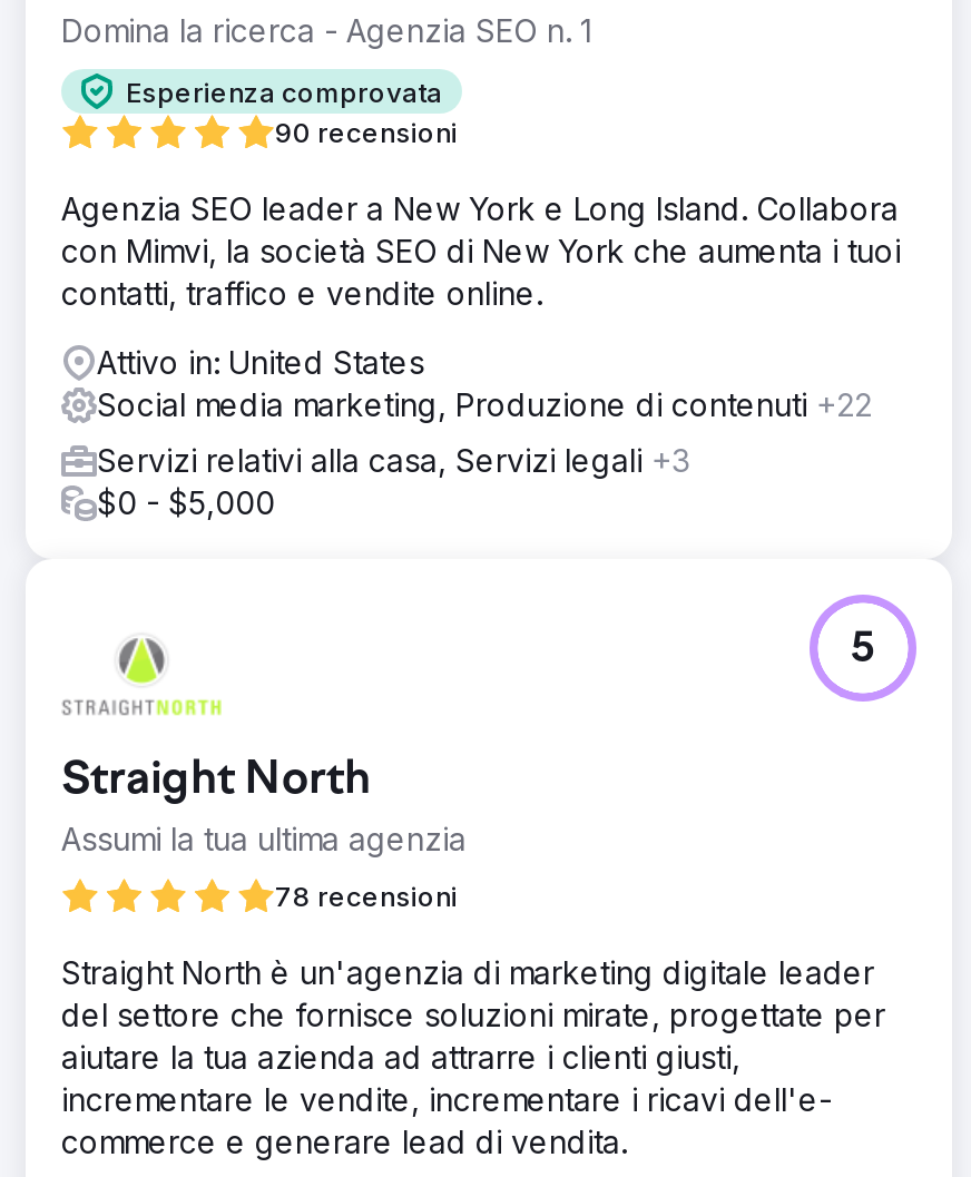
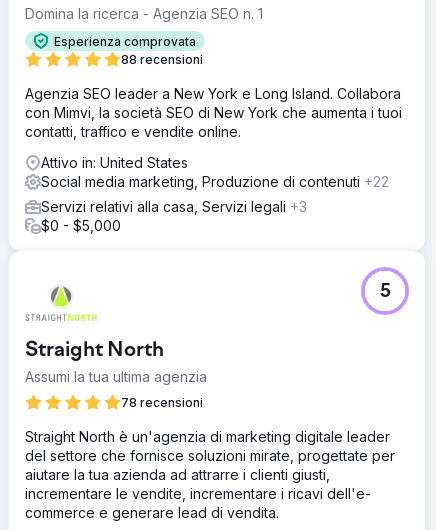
[275,116,458,149] 90 recensioni -> [121,52,203,67] 88 recensioni

